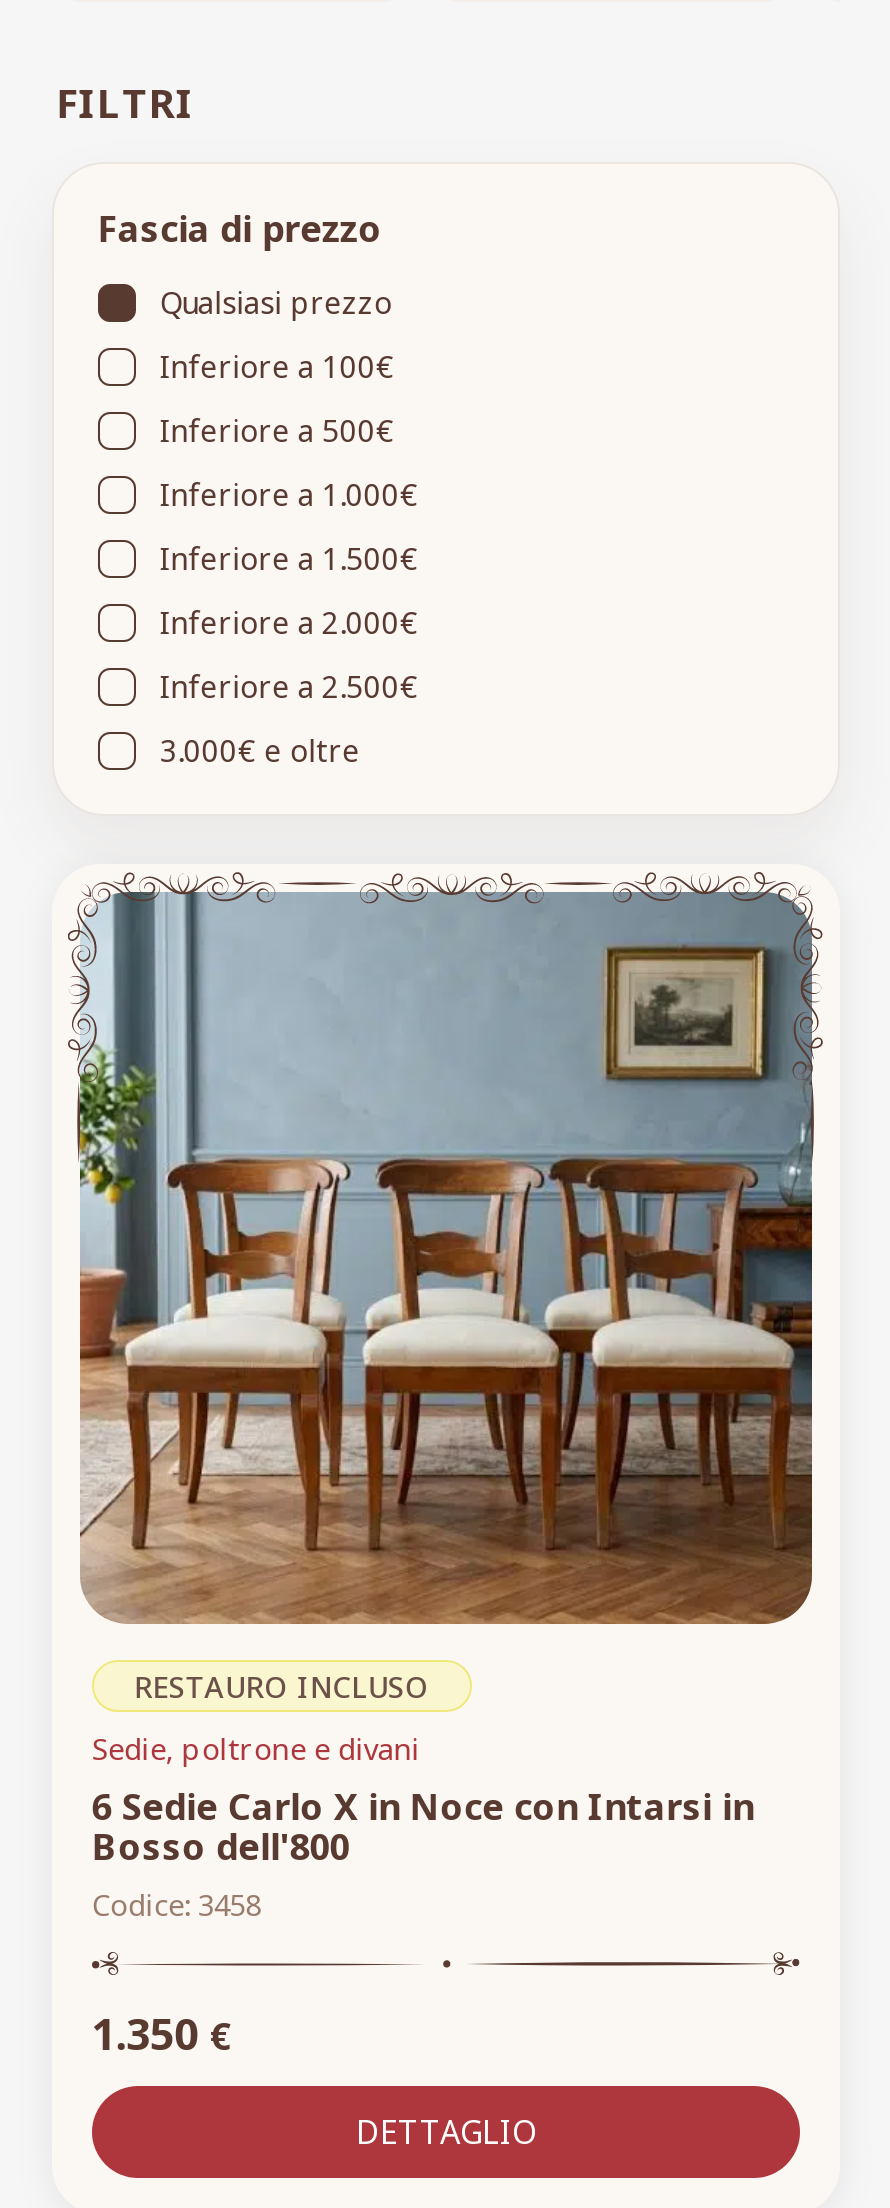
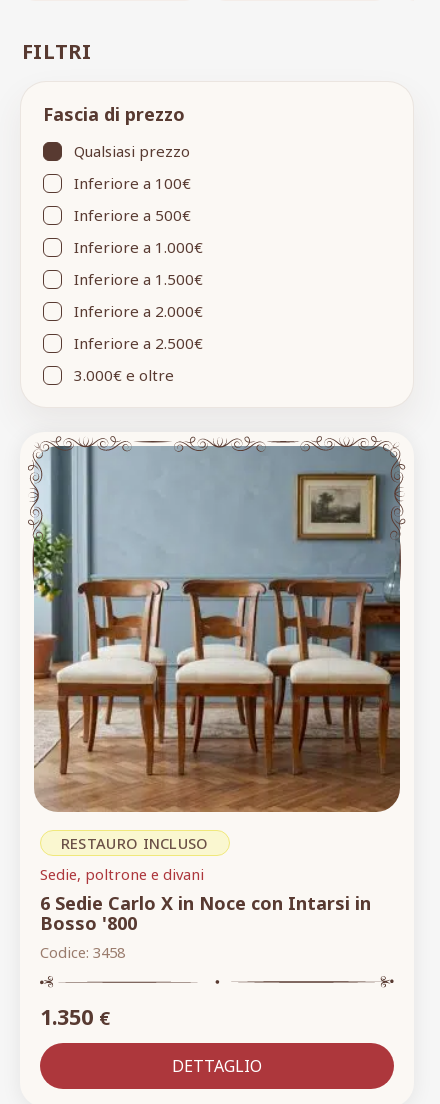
[92,1822,350,1870] Bosso dell'800 -> [40,911,137,935] Bosso '800

